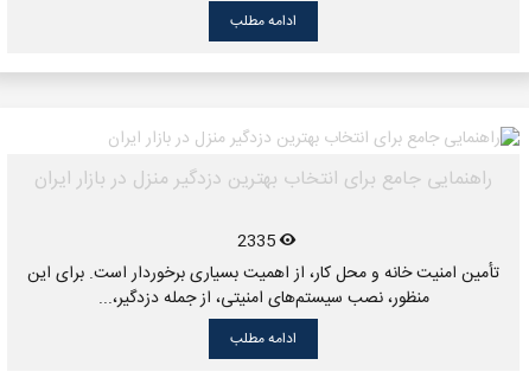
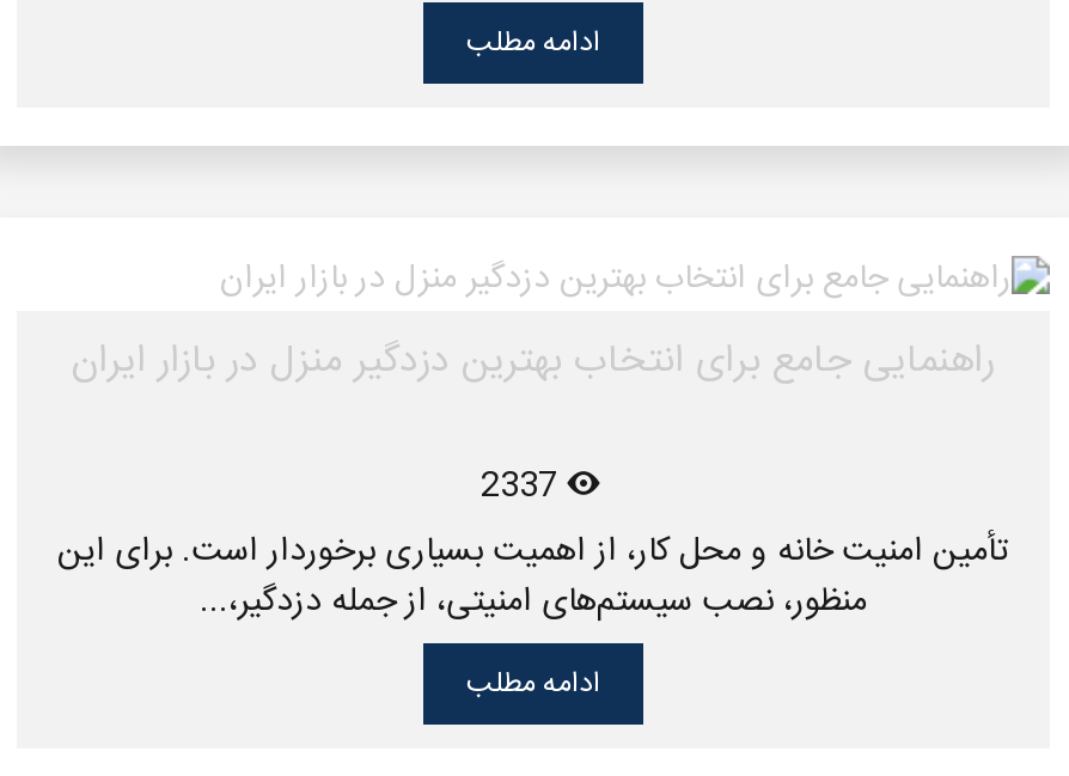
[237,227,275,255] 2335 -> [481,458,557,516] 2337

